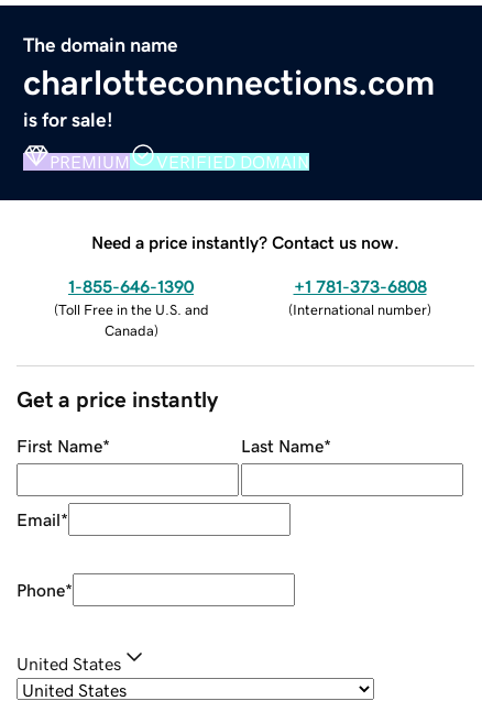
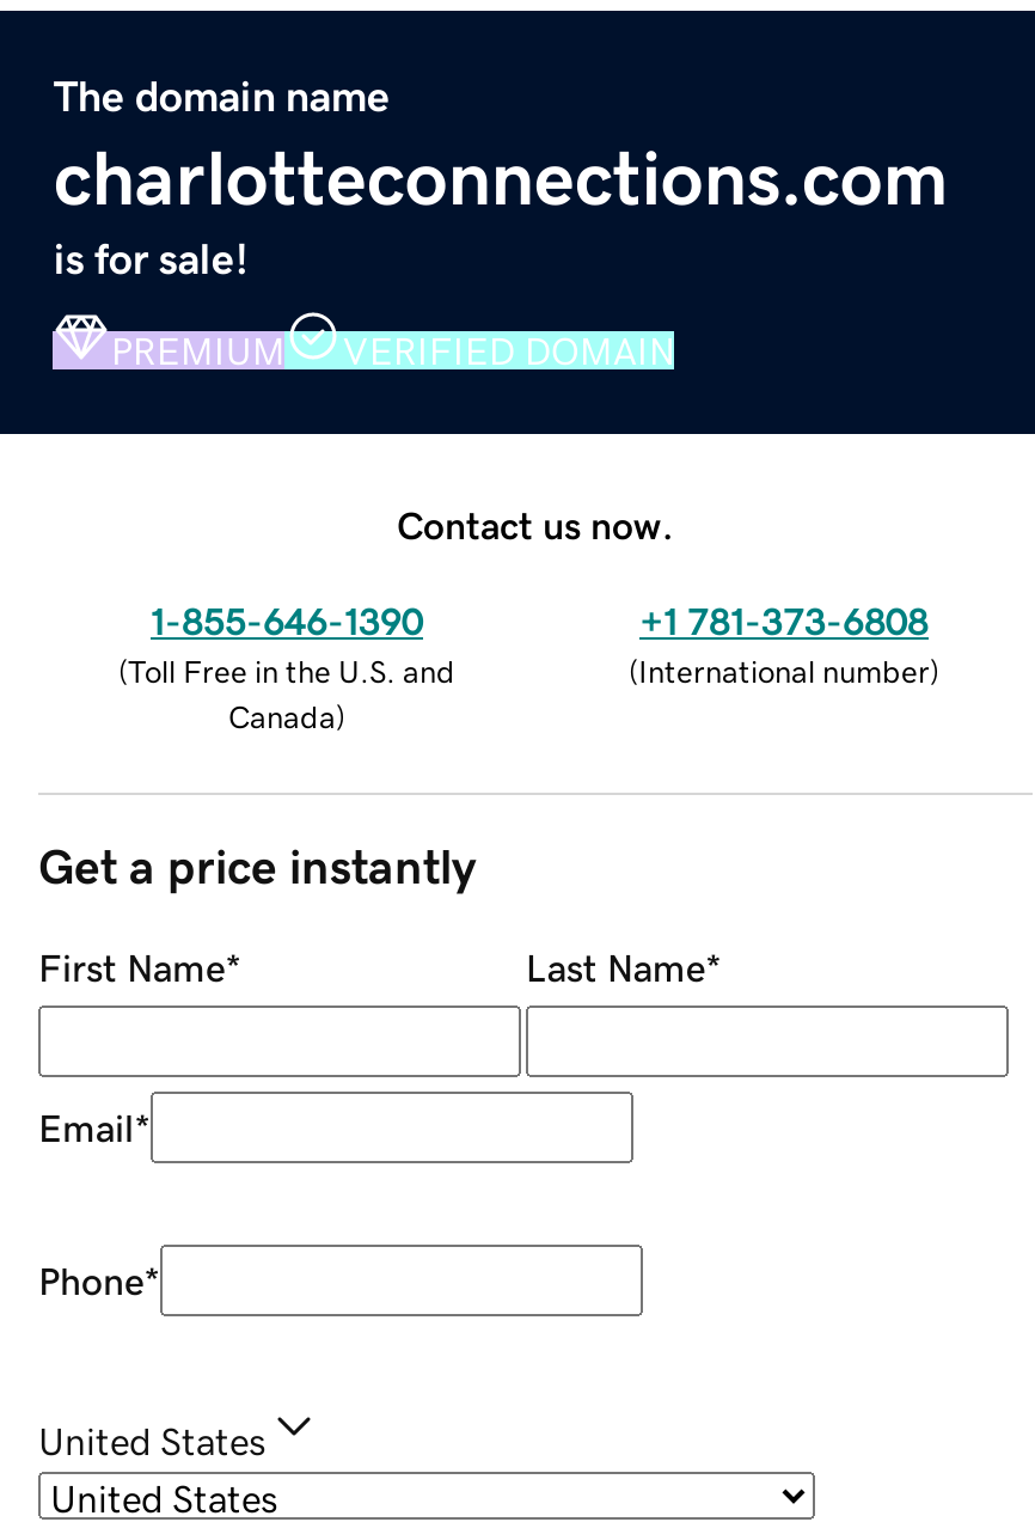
[91,233,399,250] Need a price instantly? Contact us now. -> [397,505,674,543] Contact us now.

